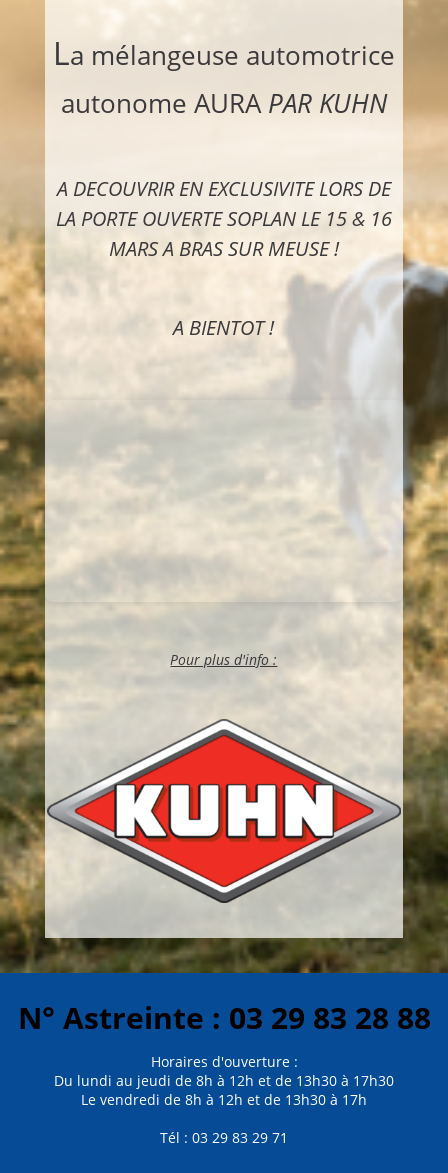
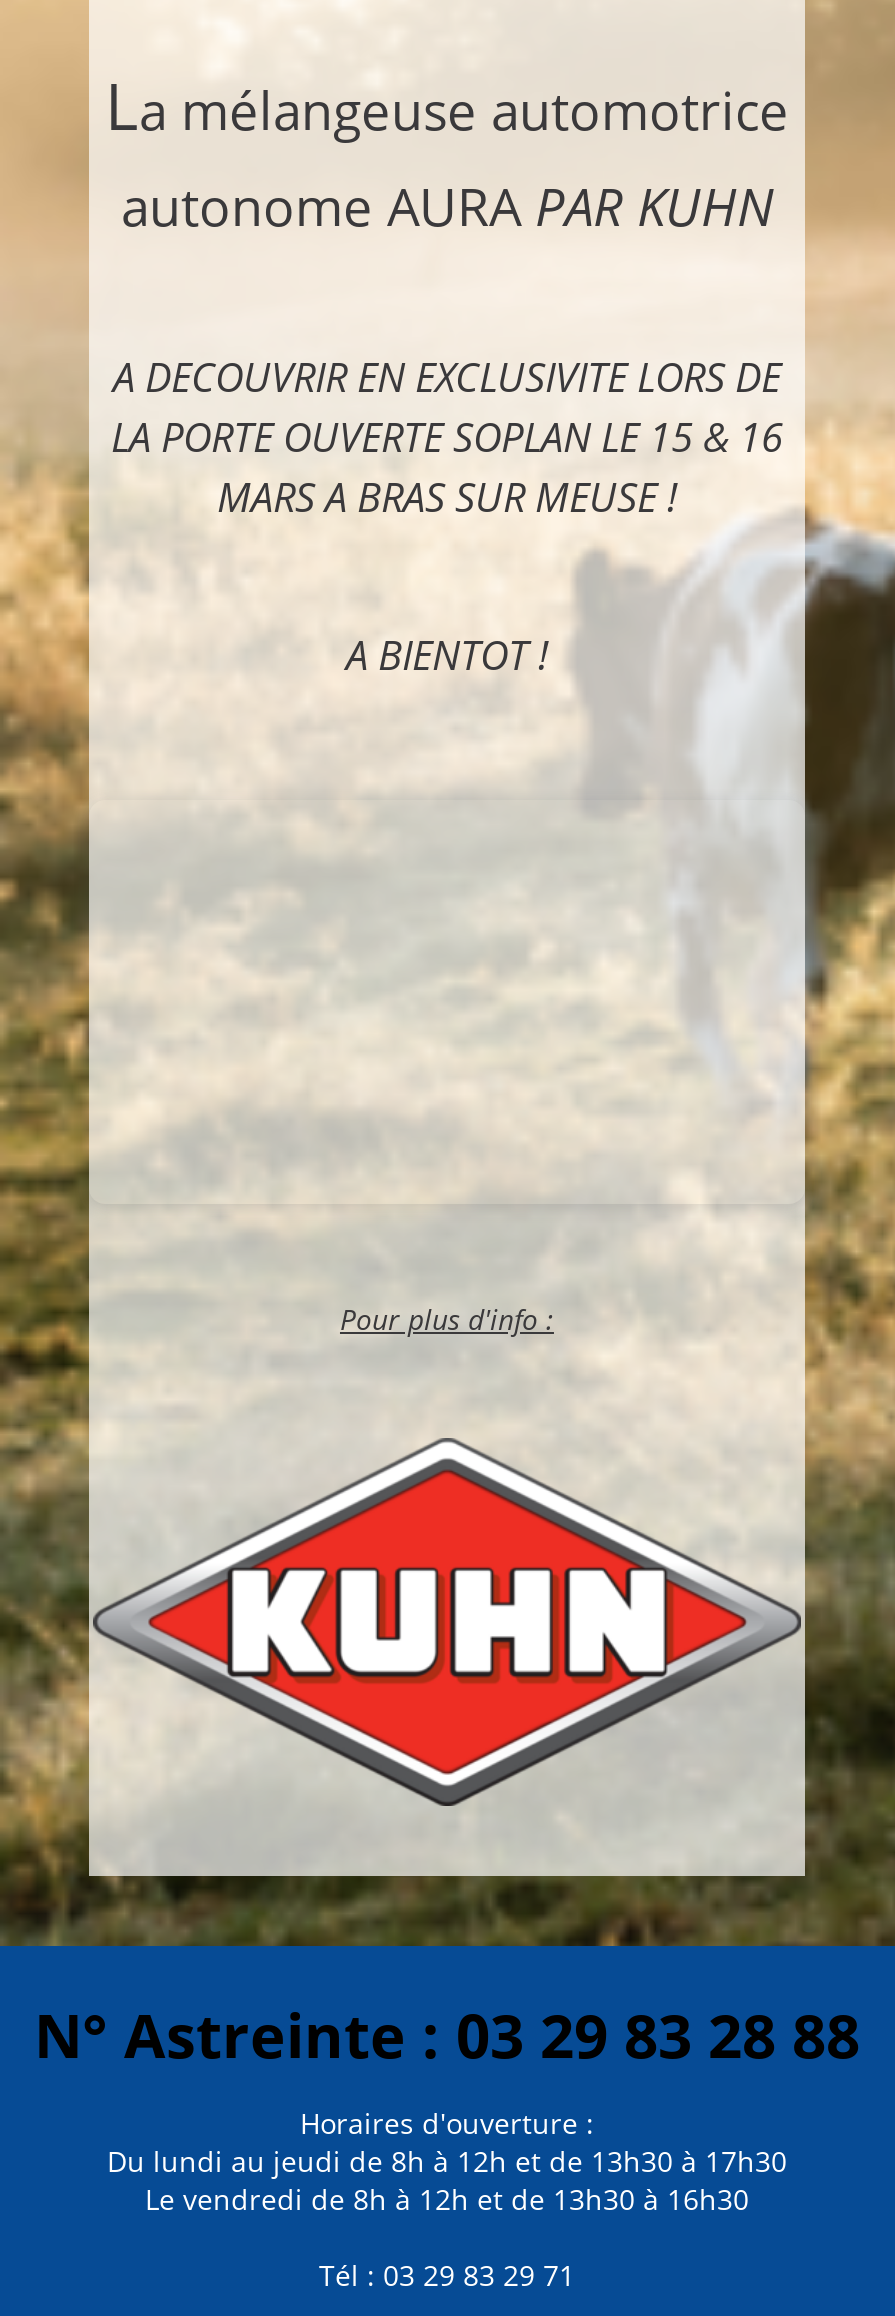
[81,1090,367,1109] Le vendredi de 8h à 12h et de 13h30 à 17h -> [145,2180,749,2218] Le vendredi de 8h à 12h et de 13h30 à 16h30

